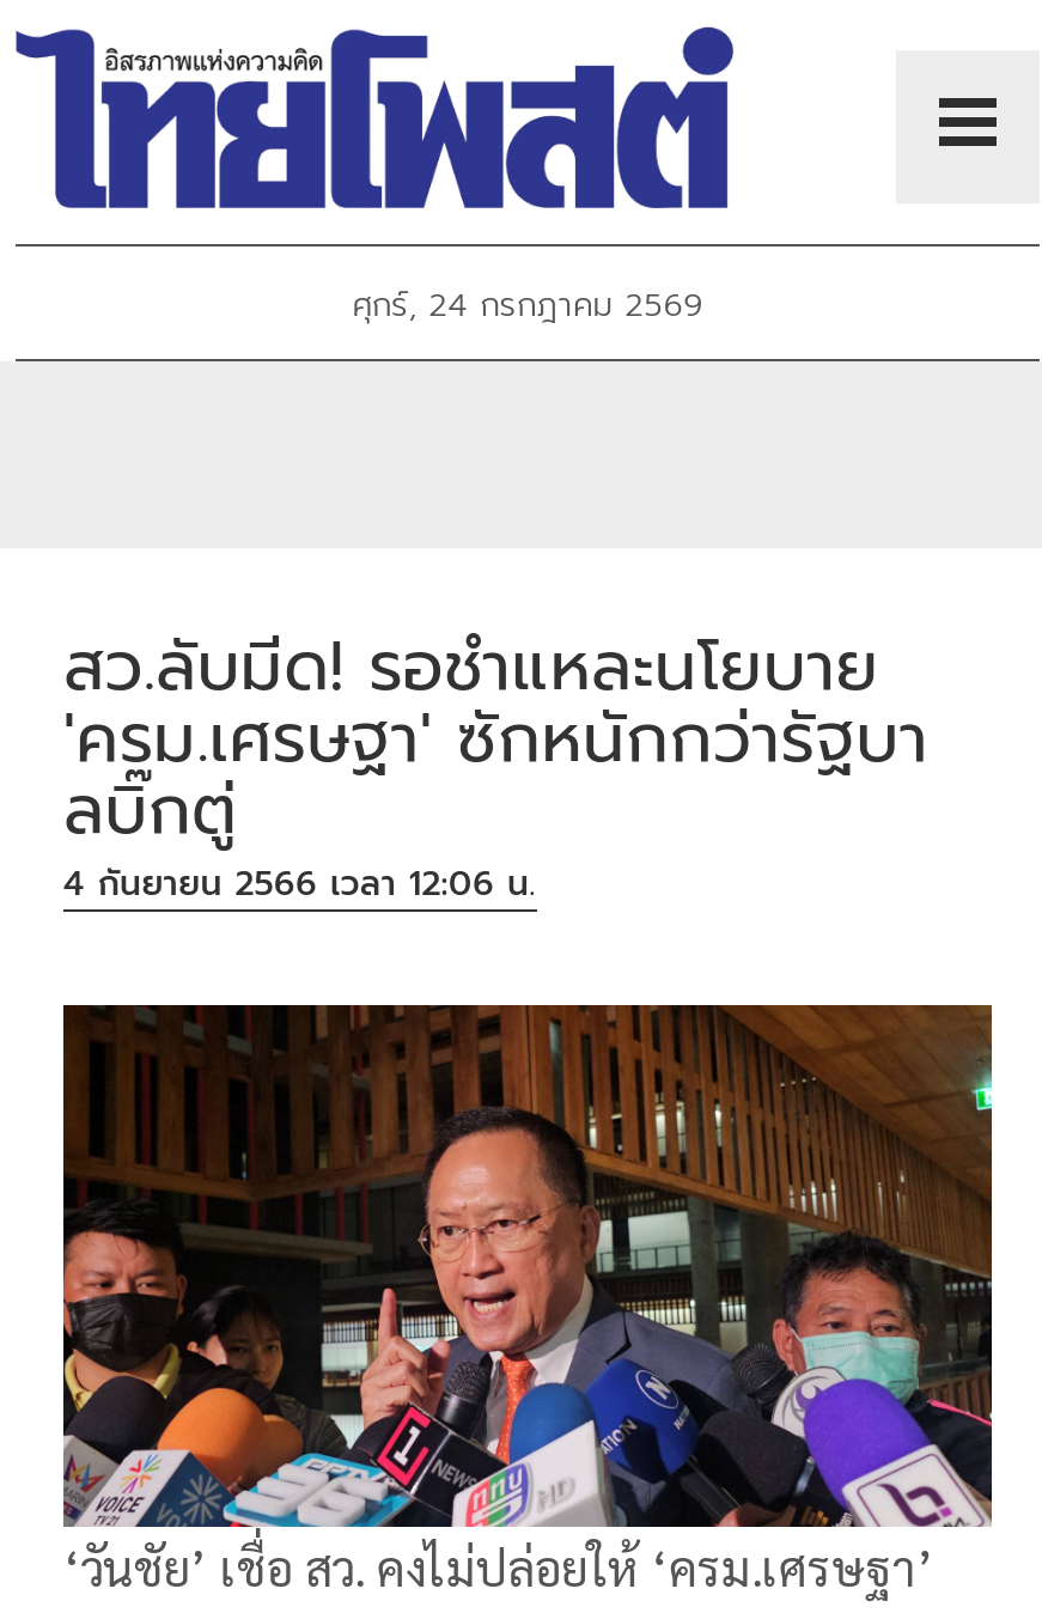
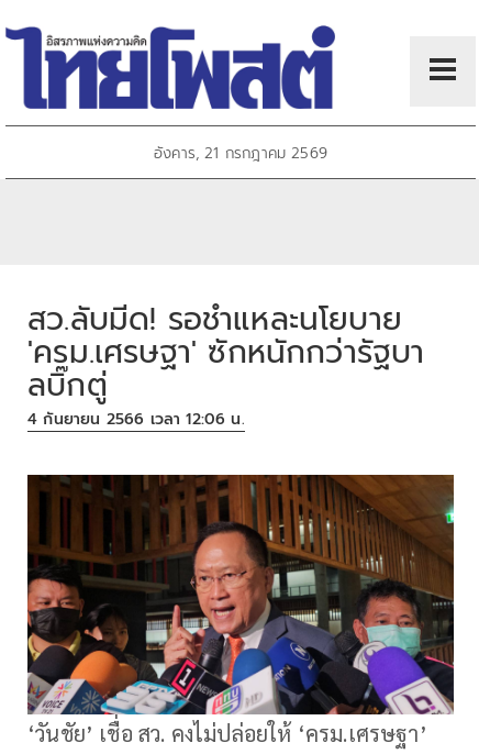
[352,281,703,331] ศุกร์, 24 กรกฎาคม 2569 -> [154,142,327,165] อังคาร, 21 กรกฎาคม 2569

